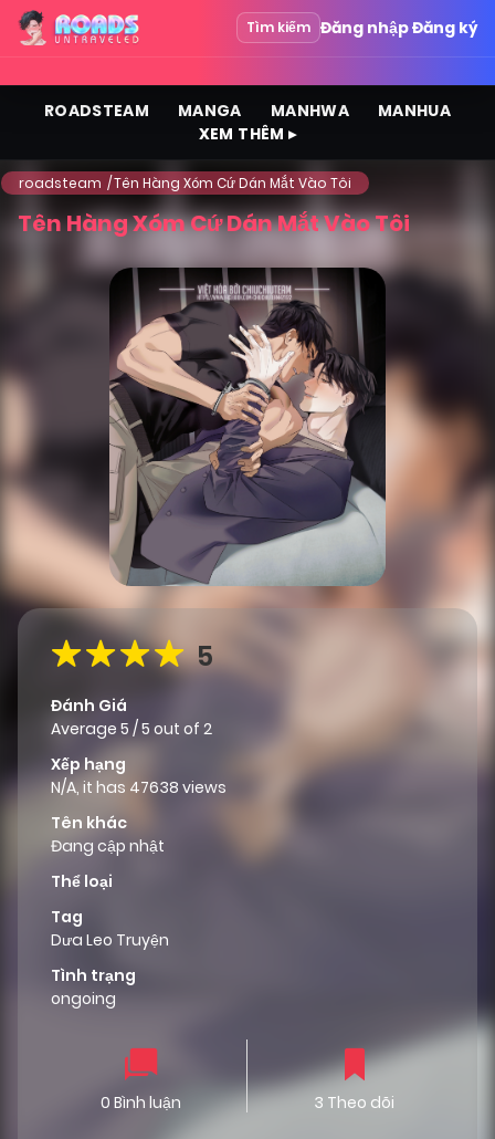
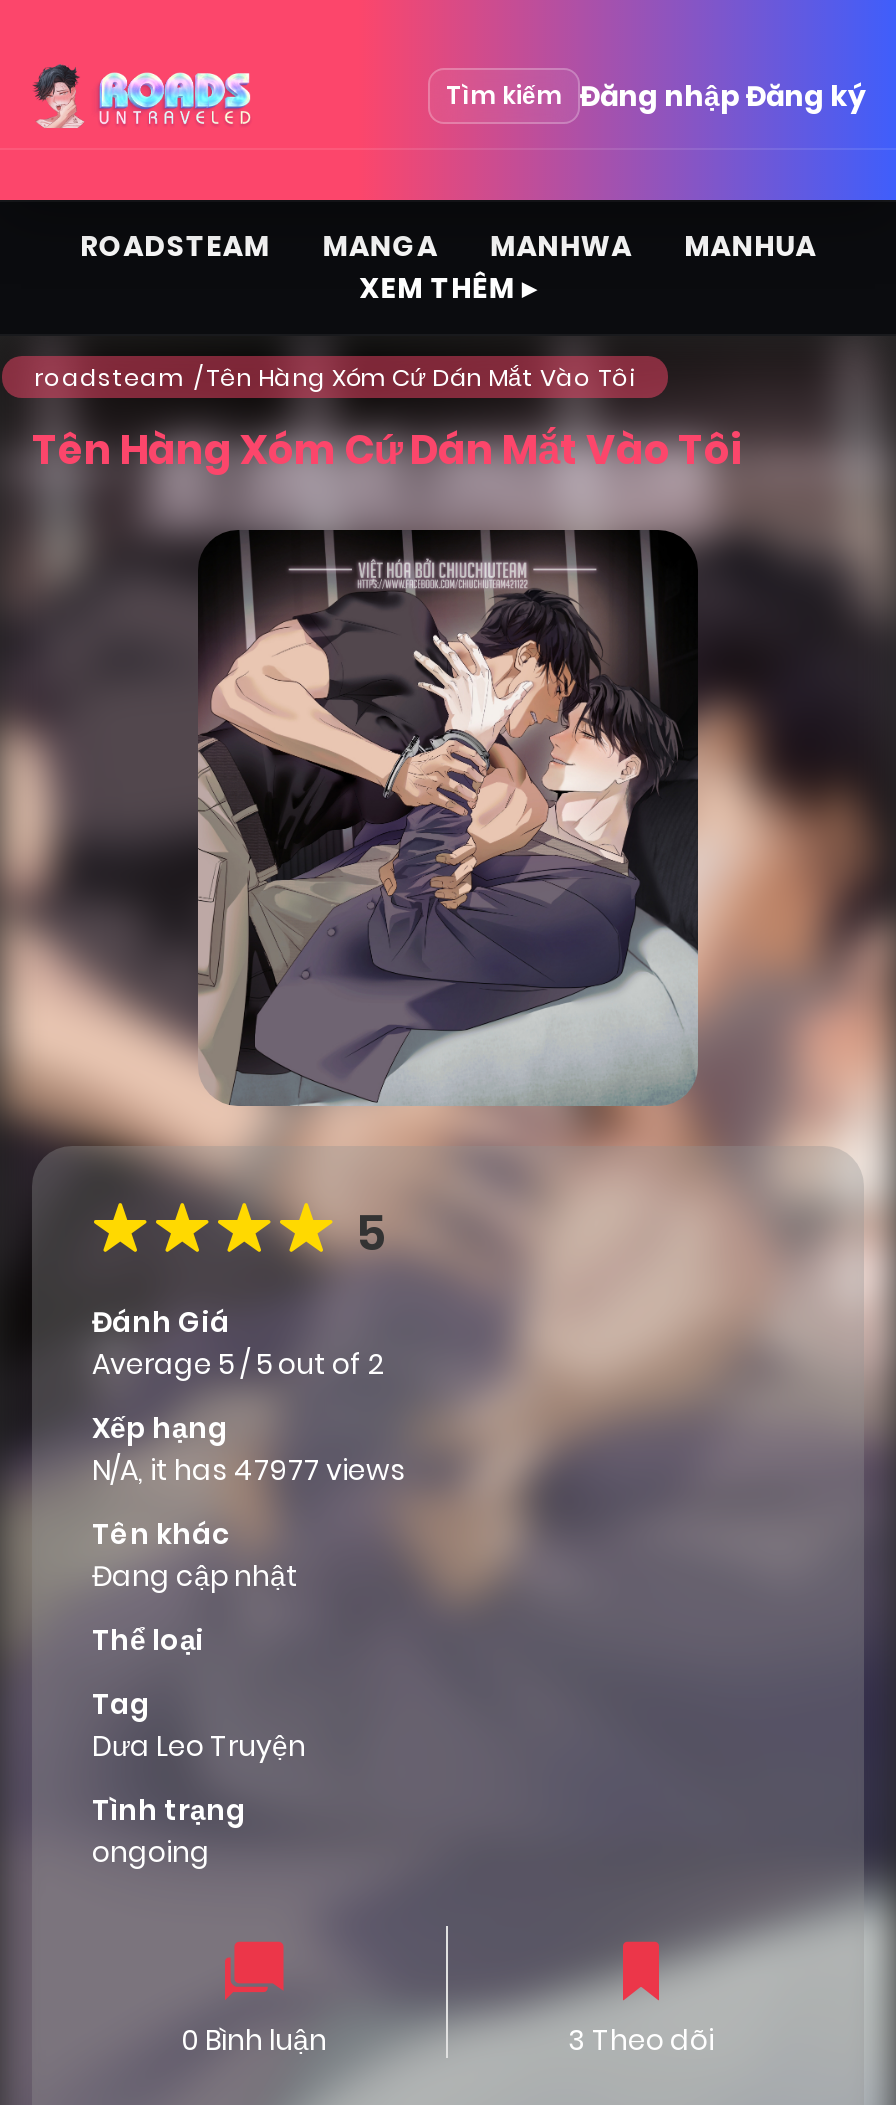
[51,777,227,799] N/A, it has 47638 views -> [92,1451,406,1491] N/A, it has 47977 views

